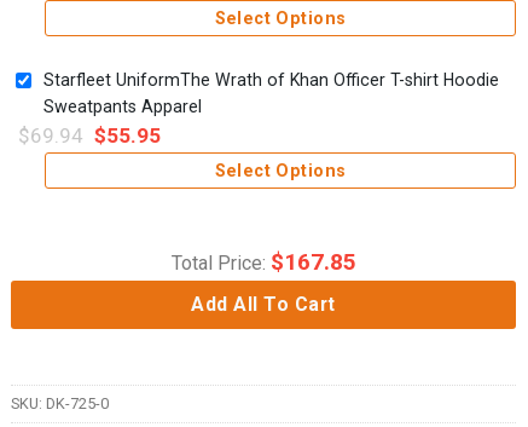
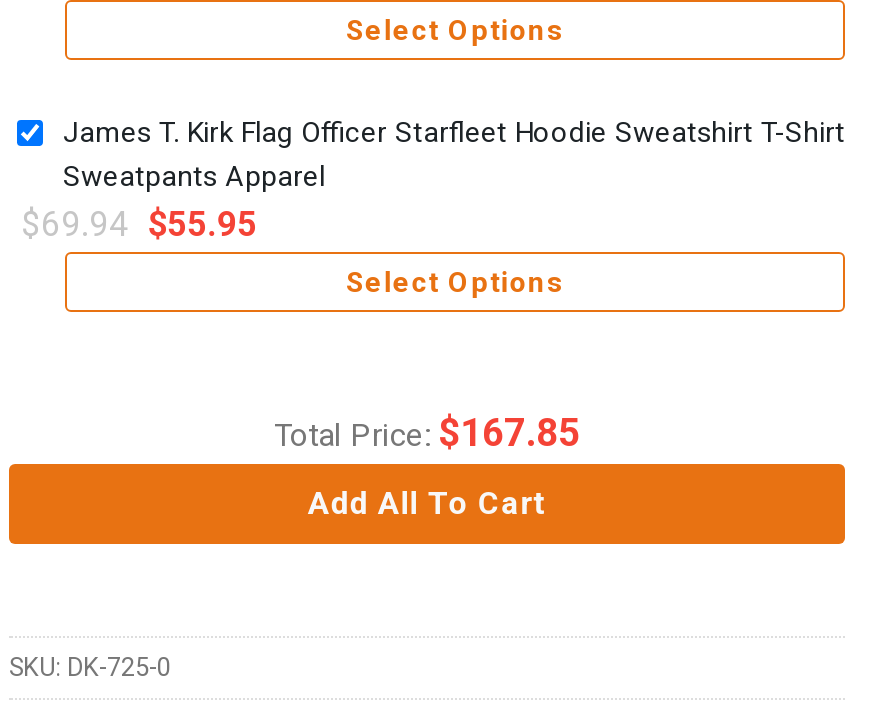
[43,71,499,90] Starfleet UniformThe Wrath of Khan Officer T-shirt Hoodie -> [63,117,845,149] James T. Kirk Flag Officer Starfleet Hoodie Sweatshirt T-Shirt

